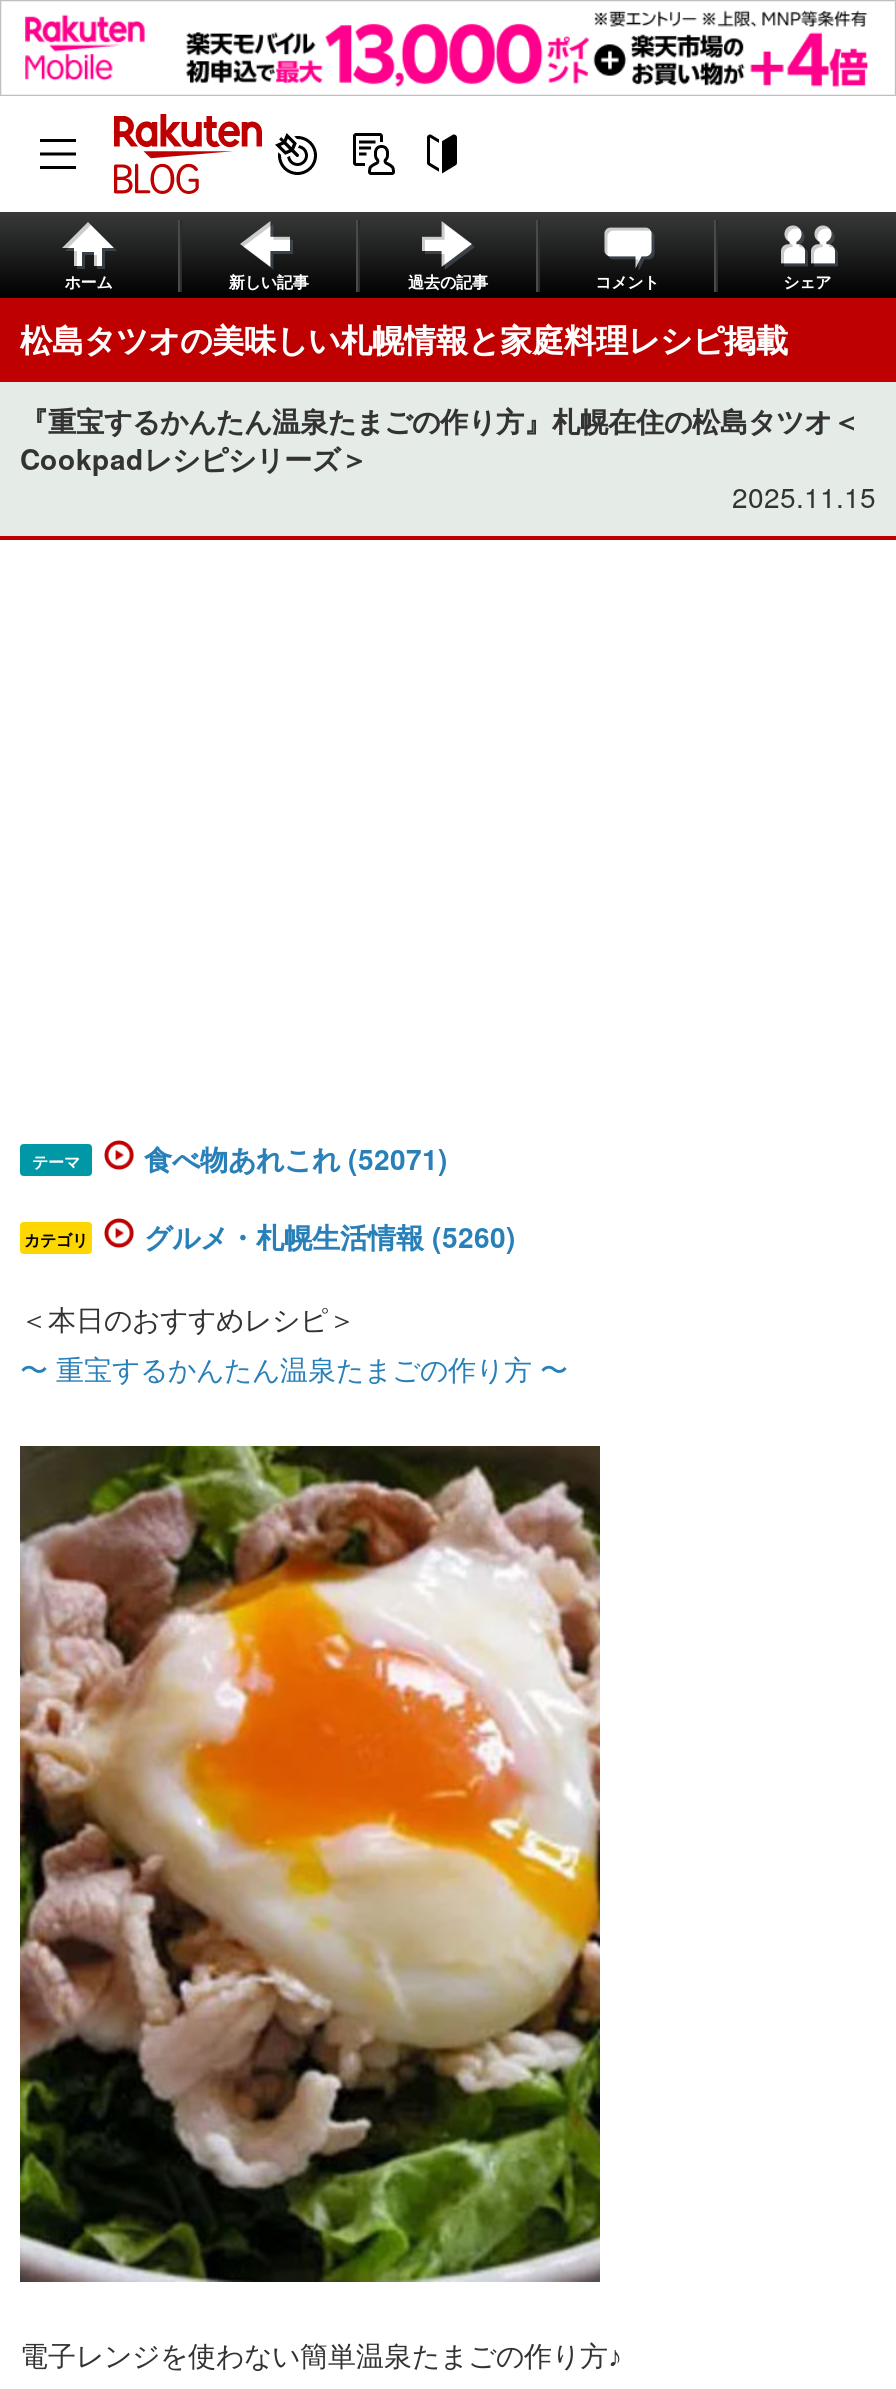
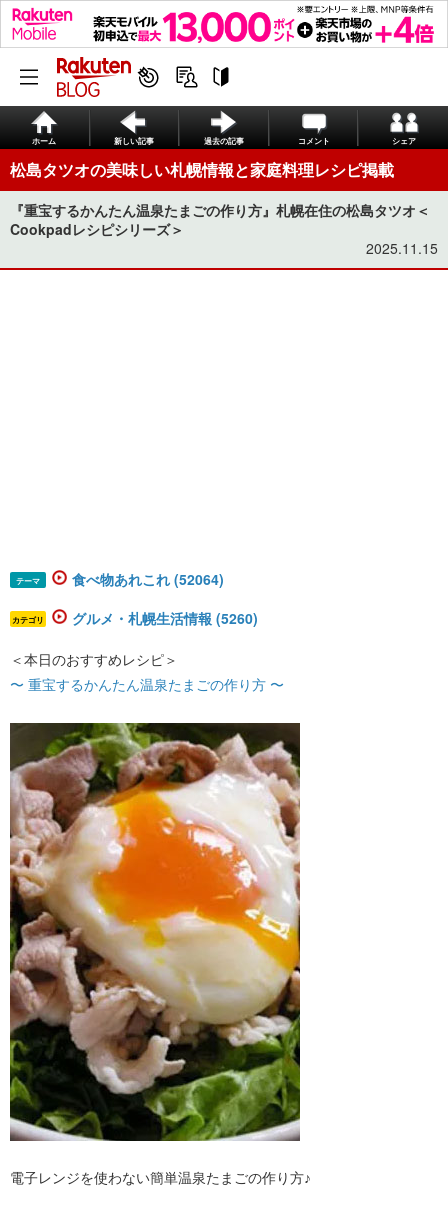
[144,1138,448,1178] 食べ物あれこれ (52071) -> [72,569,224,589] 食べ物あれこれ (52064)

